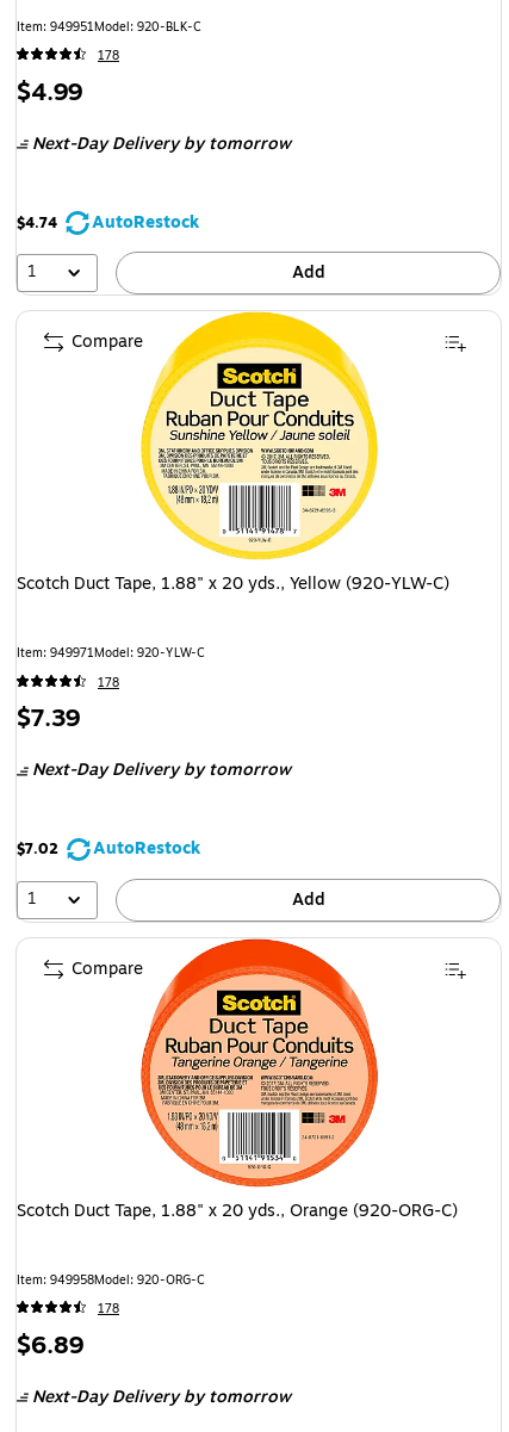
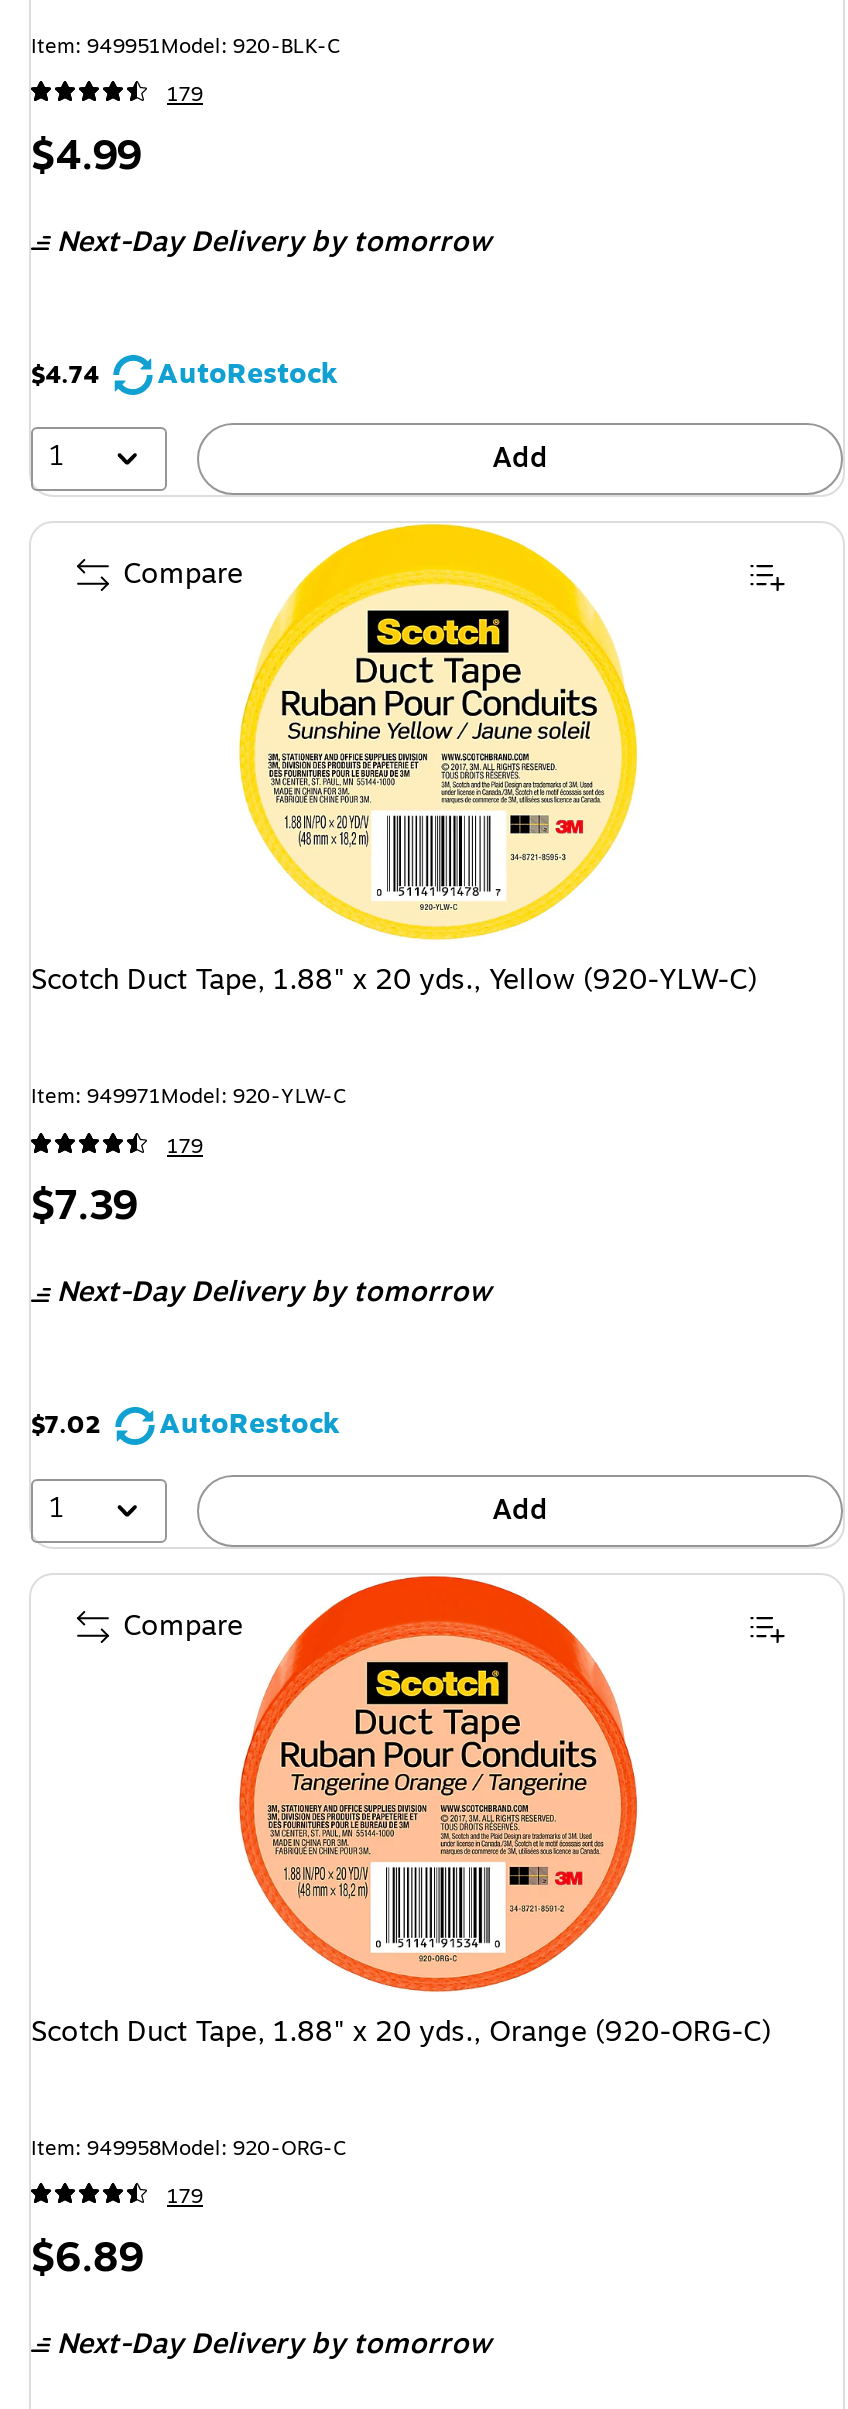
[98,47,119,65] 178 -> [167,79,203,109] 179
[98,673,119,691] 178 -> [167,1130,203,1160] 179
[98,1300,119,1318] 178 -> [167,2182,203,2212] 179

